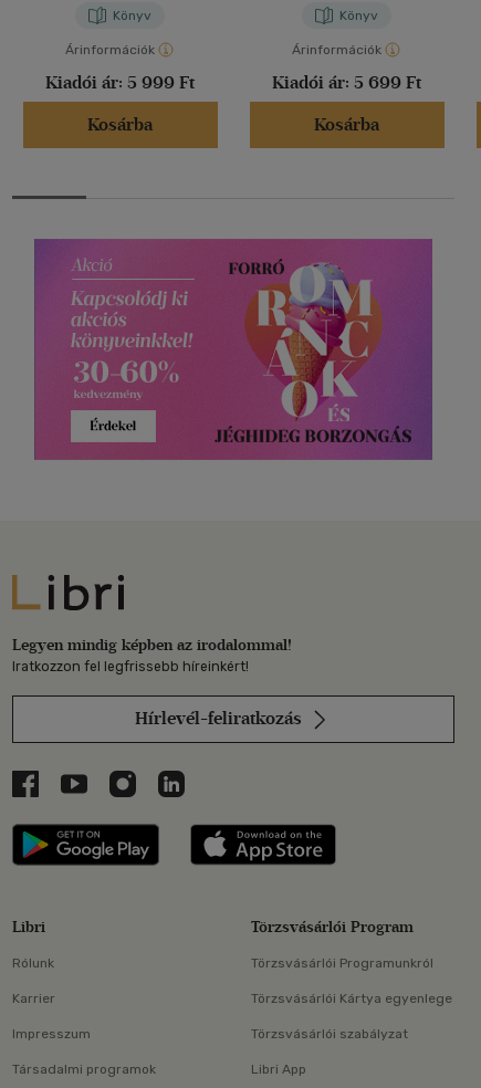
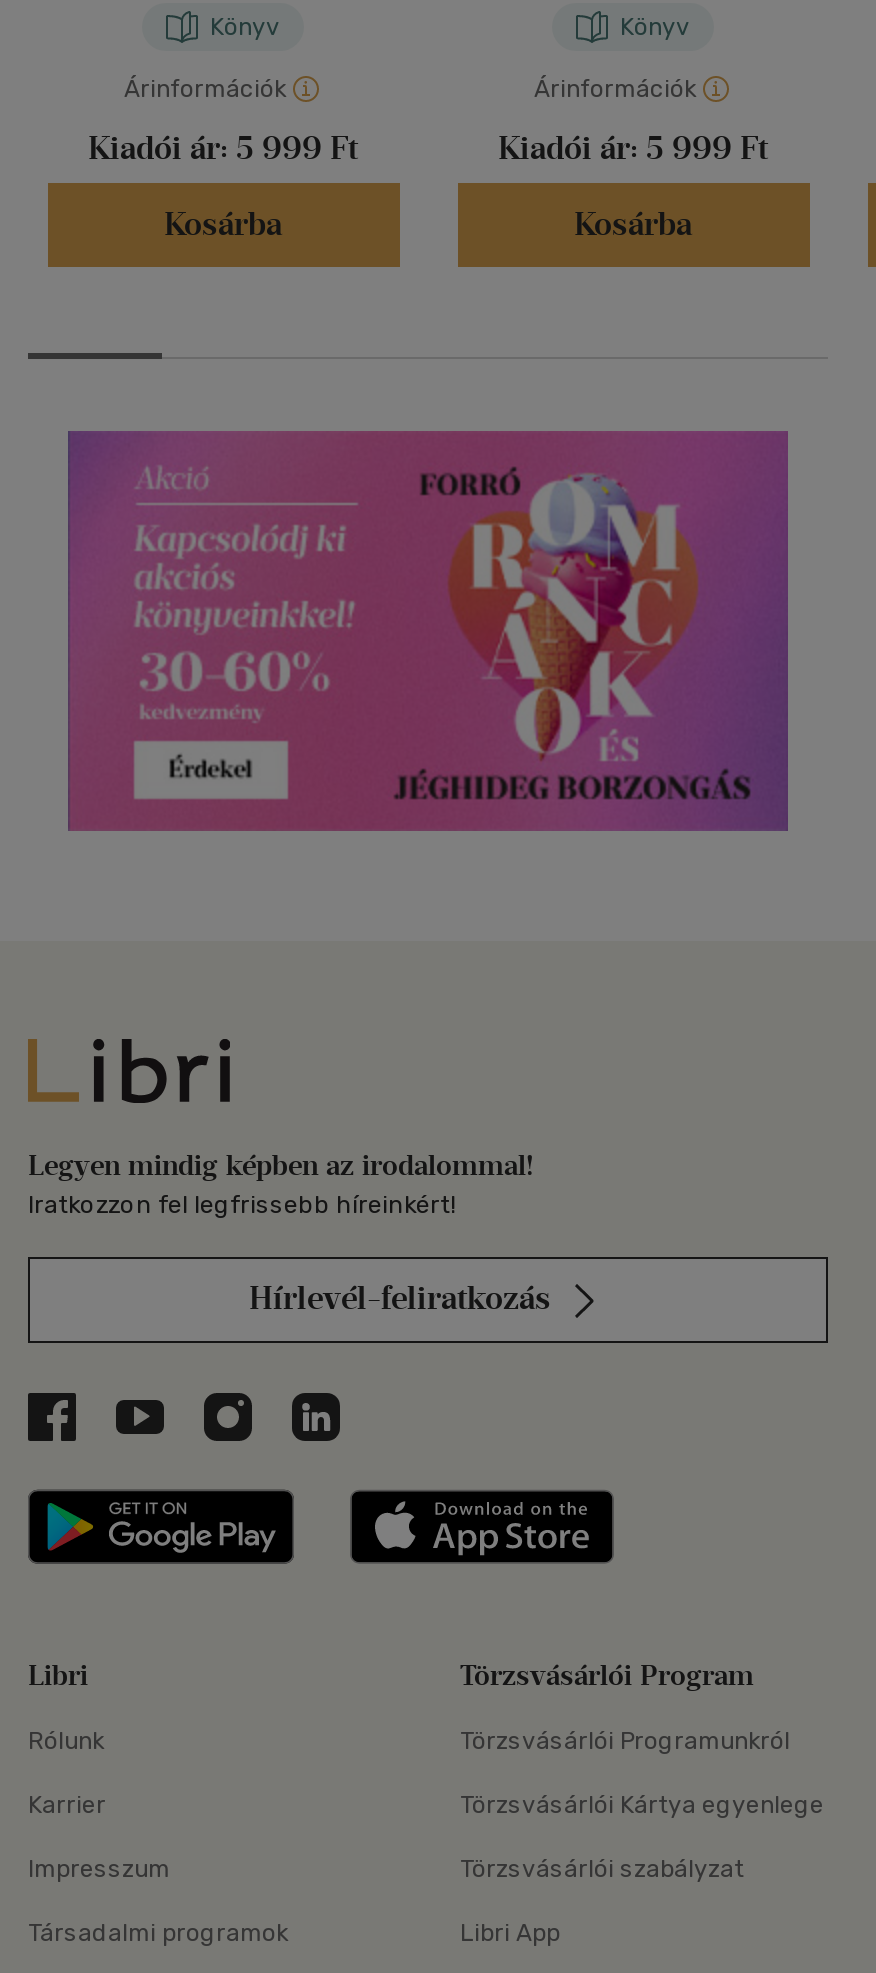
[272,72,421,93] Kiadói ár: 5 699 Ft -> [498,130,768,168] Kiadói ár: 5 999 Ft

